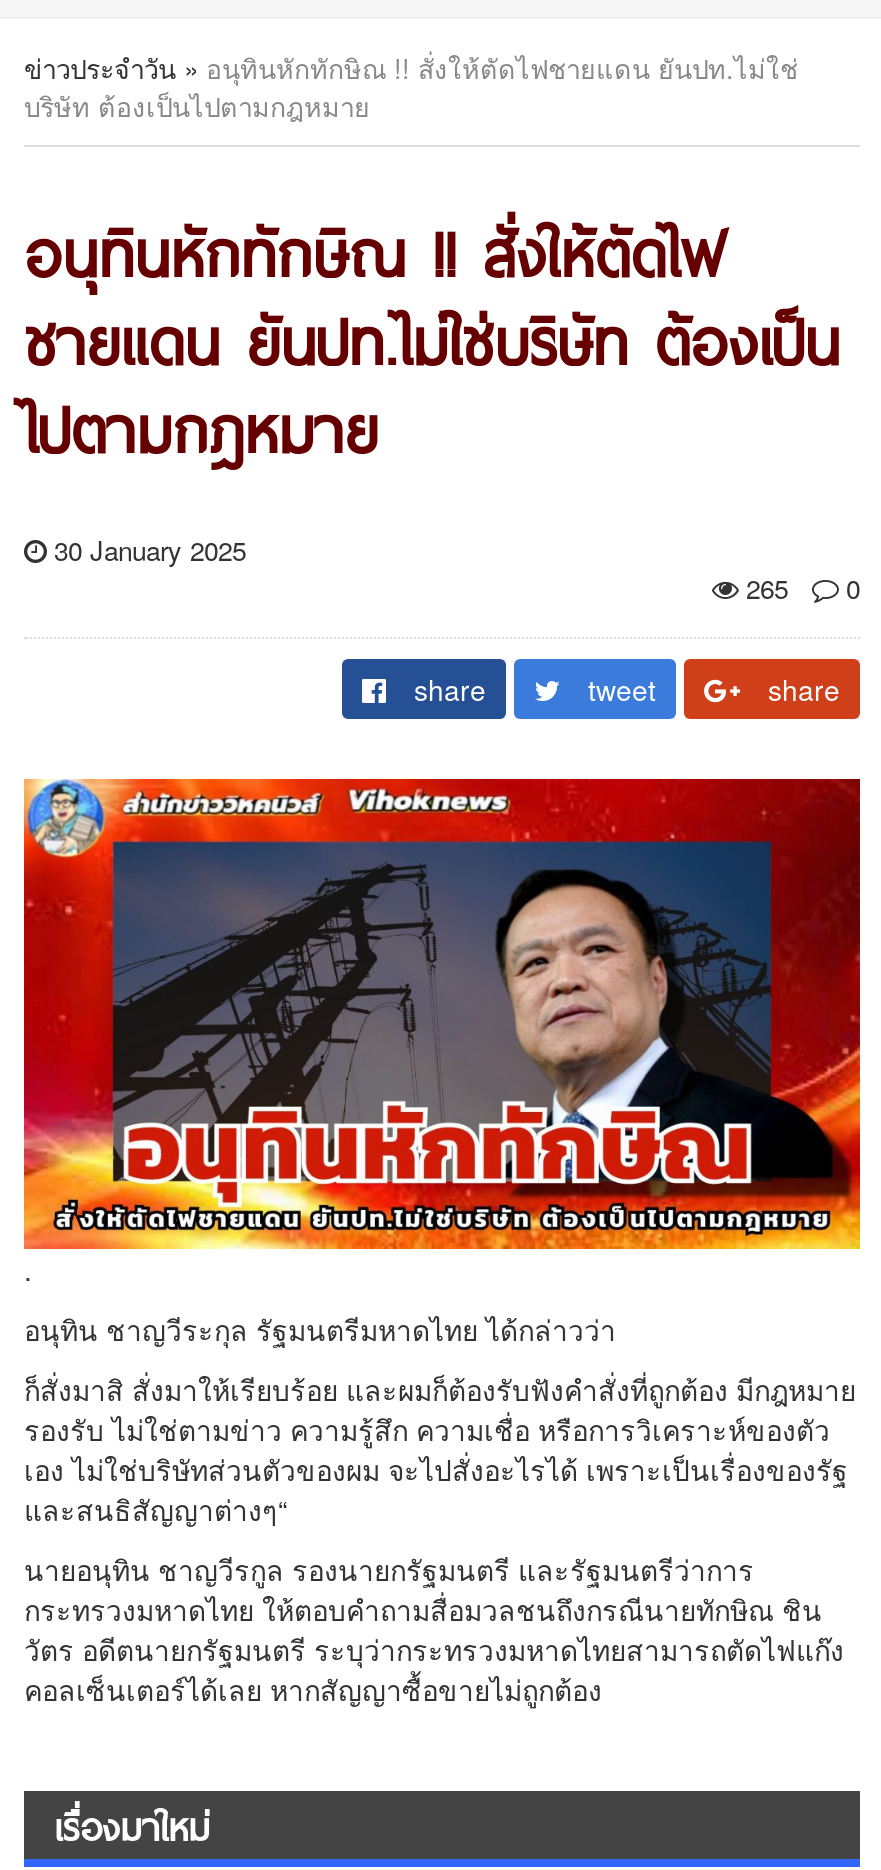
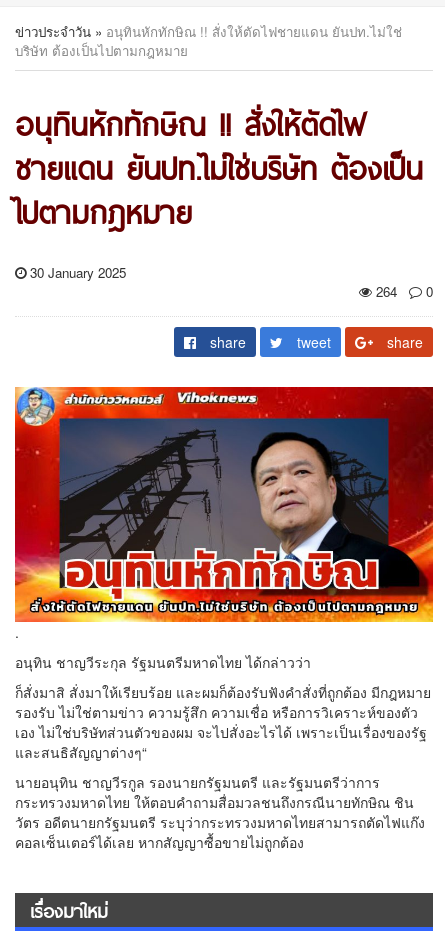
[738,569,860,607] 265 0 -> [372,282,433,301] 264 0

